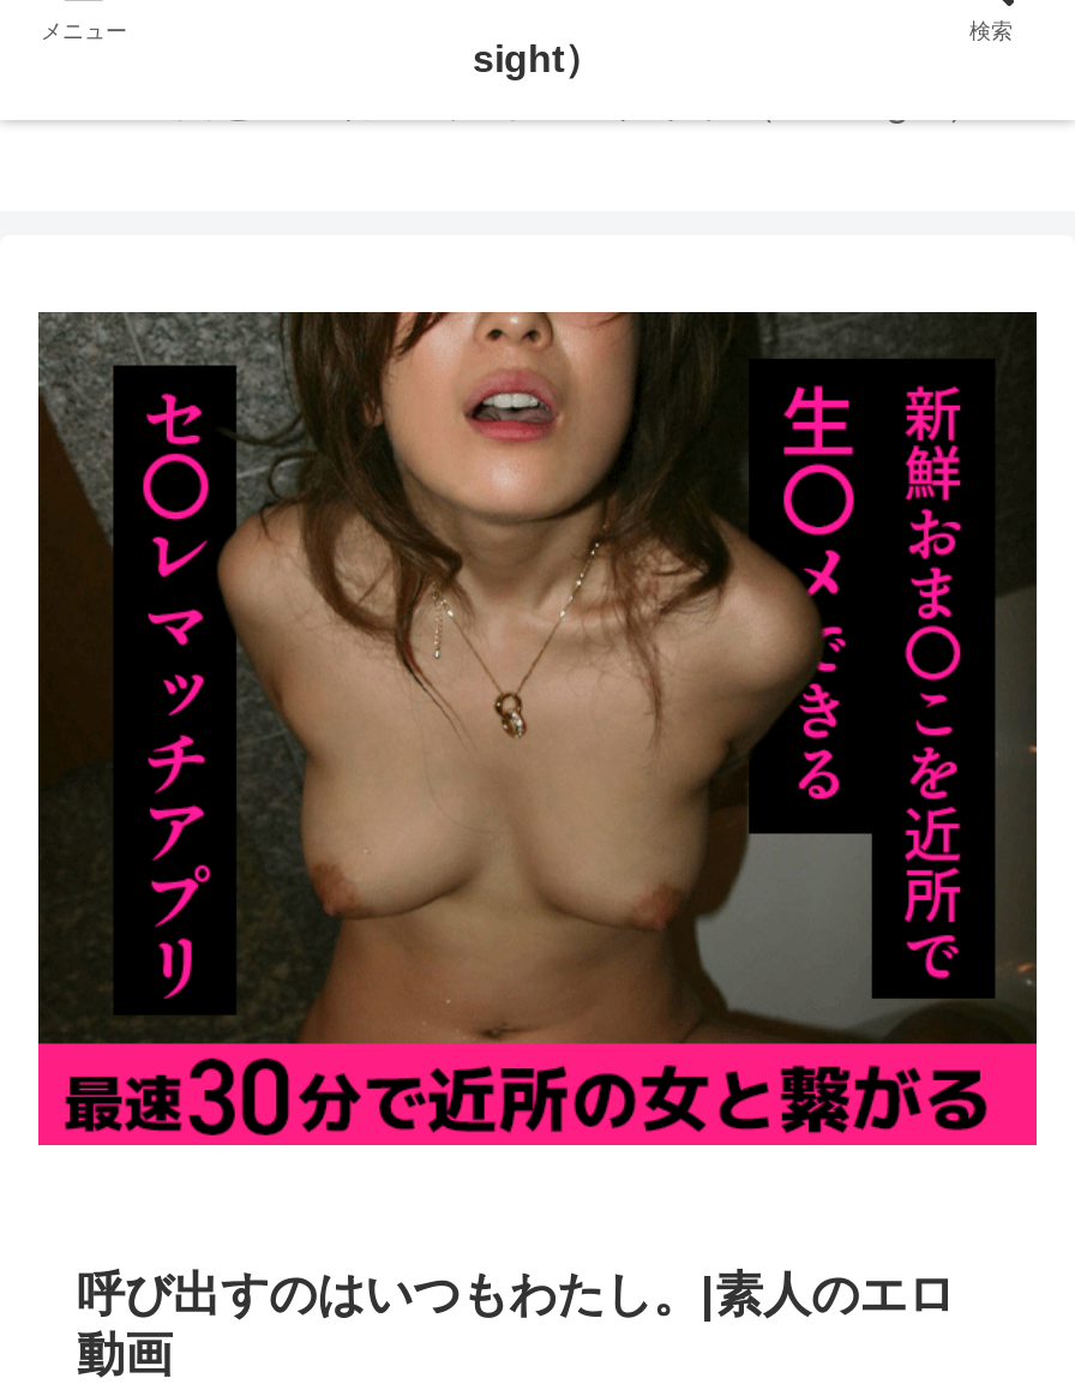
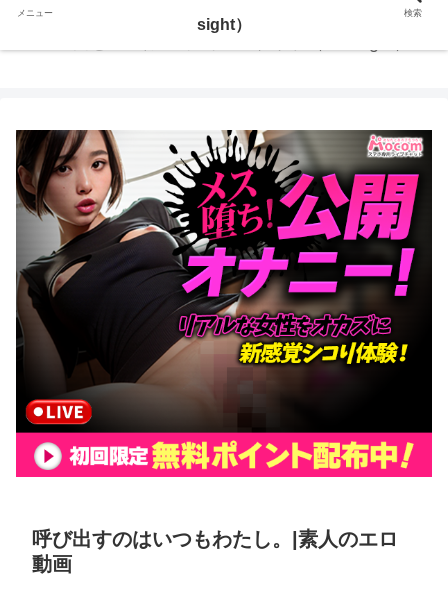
[36,310,1039,1138] [image] -> [15,129,432,473] [image]

